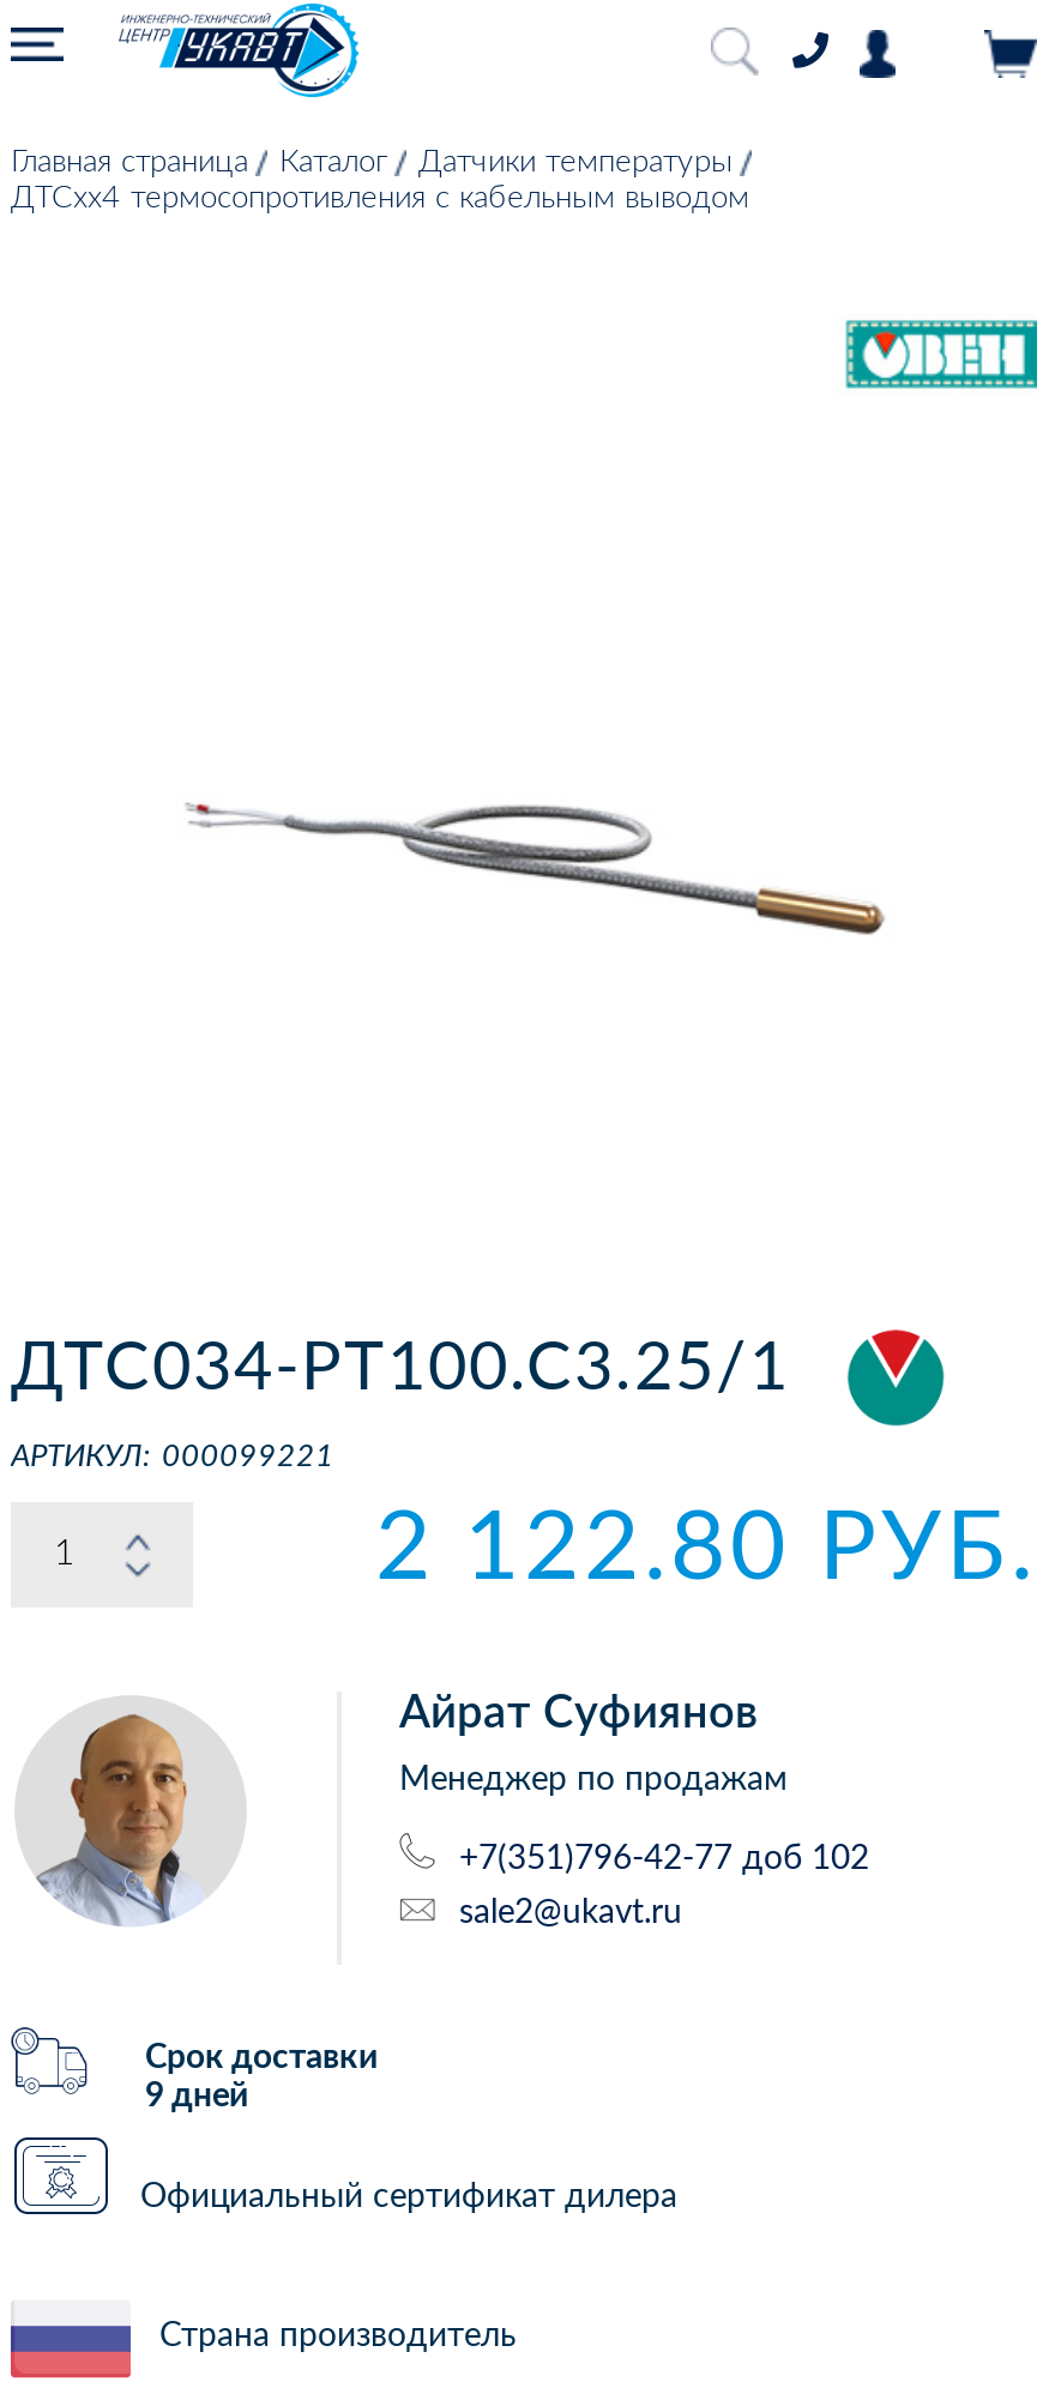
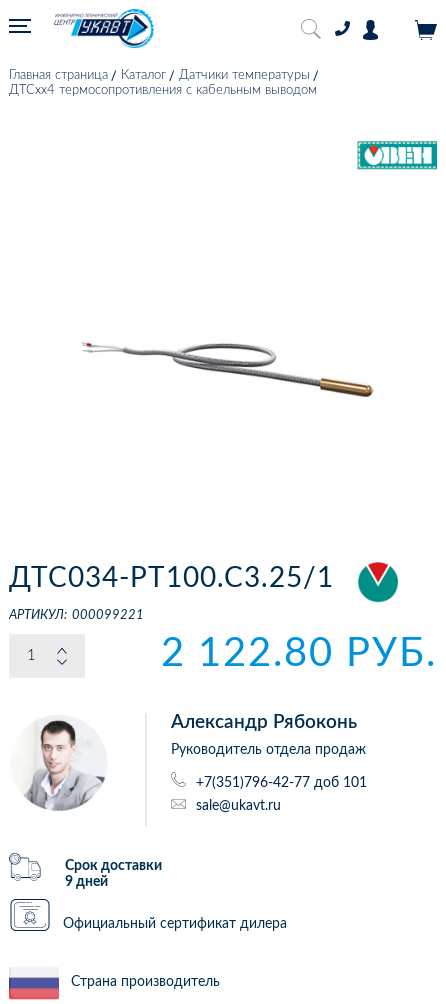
[18,1703,243,1924] [image] -> [13,719,105,811] [image]
[399,1691,756,1737] Айрат Суфиянов -> [171,713,357,732] Александр Рябоконь
[399,1763,788,1797] Менеджер по продажам -> [171,743,366,757] Руководитель отдела продаж
[459,1842,869,1876] +7(351)796-42-77 доб 102 -> [196,776,367,790] +7(351)796-42-77 доб 101
[459,1896,682,1930] sale2@ukavt.ru -> [196,798,281,812] sale@ukavt.ru

